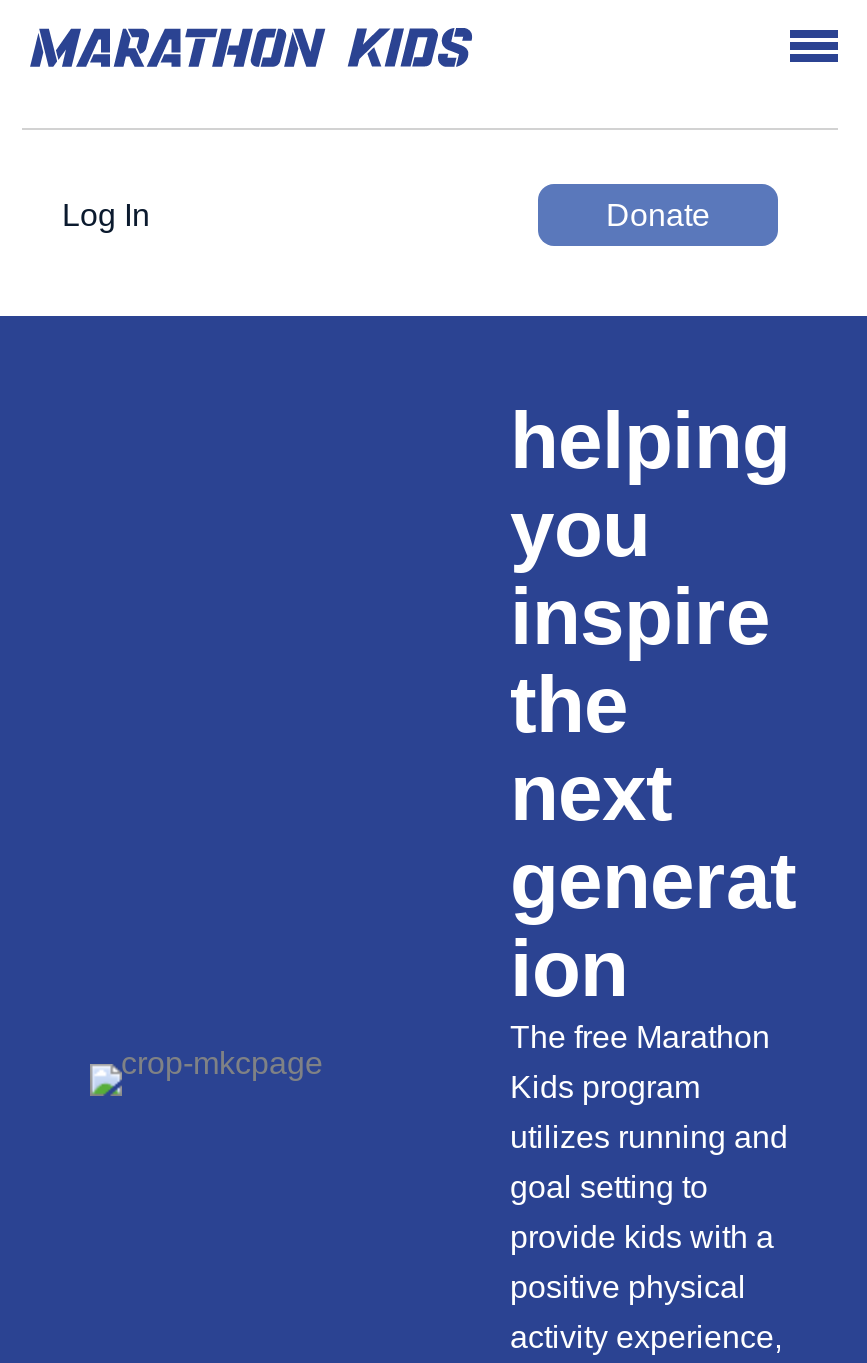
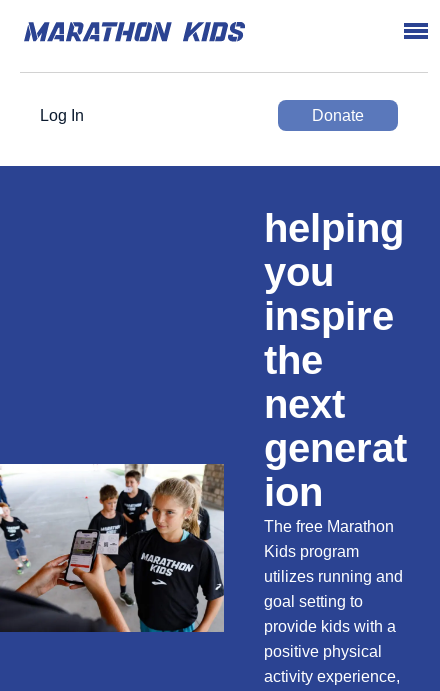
none -> [3,463,225,633] [image]

